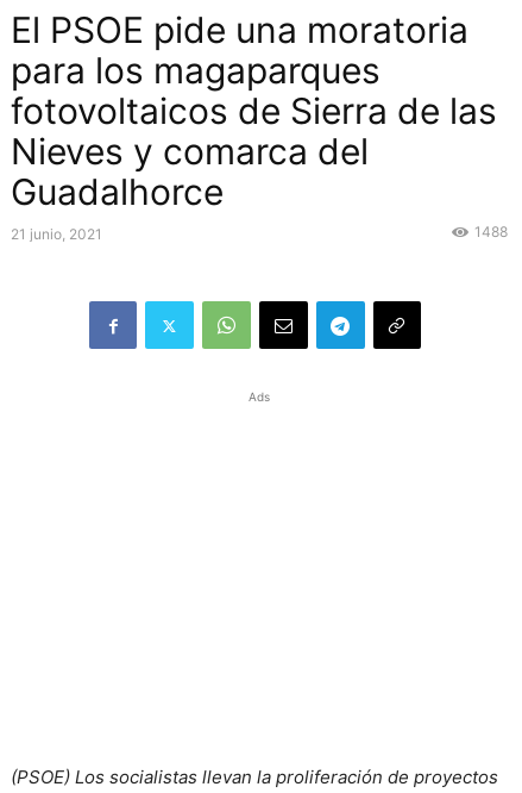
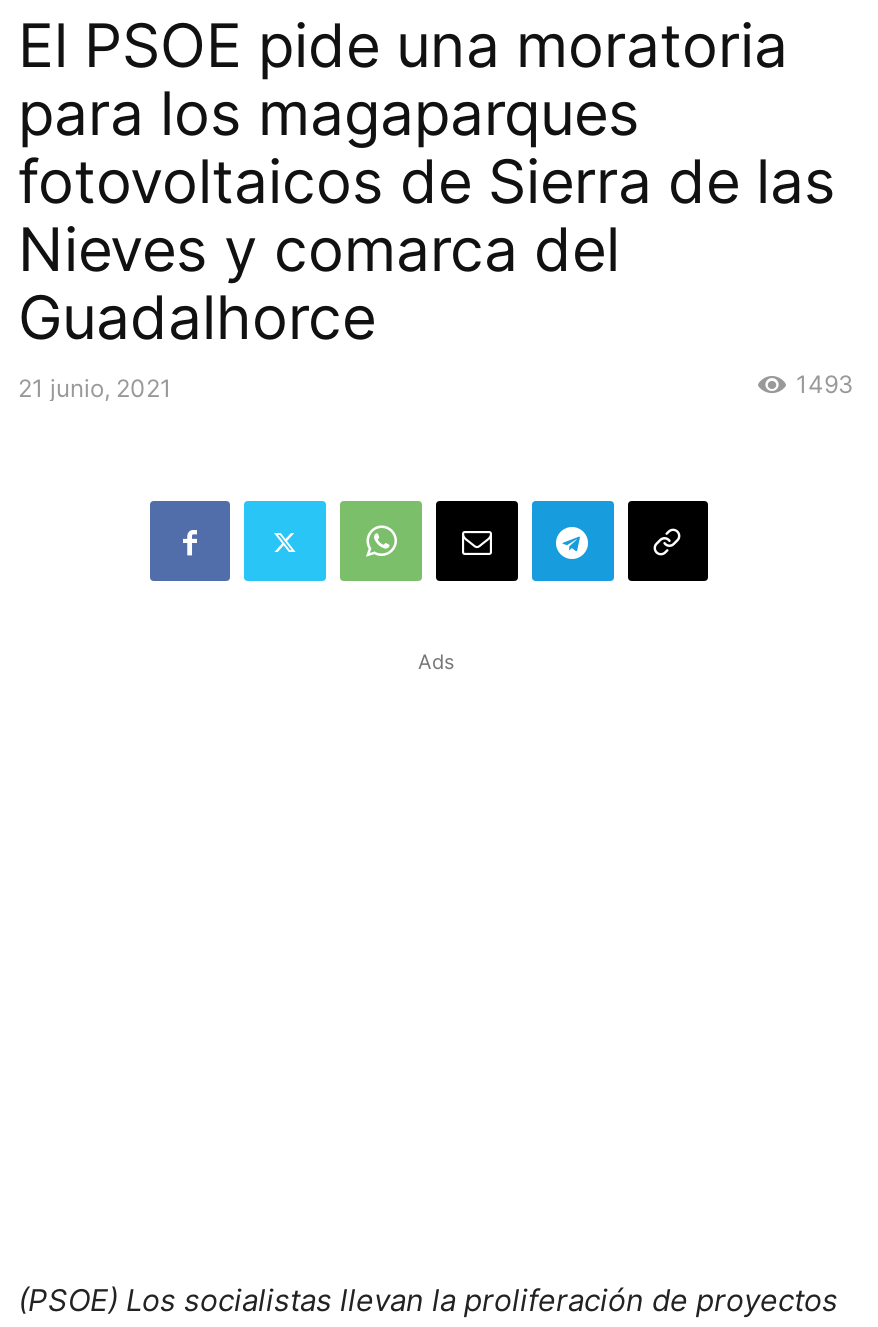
[474,223,508,241] 1488 -> [796,369,854,399] 1493

